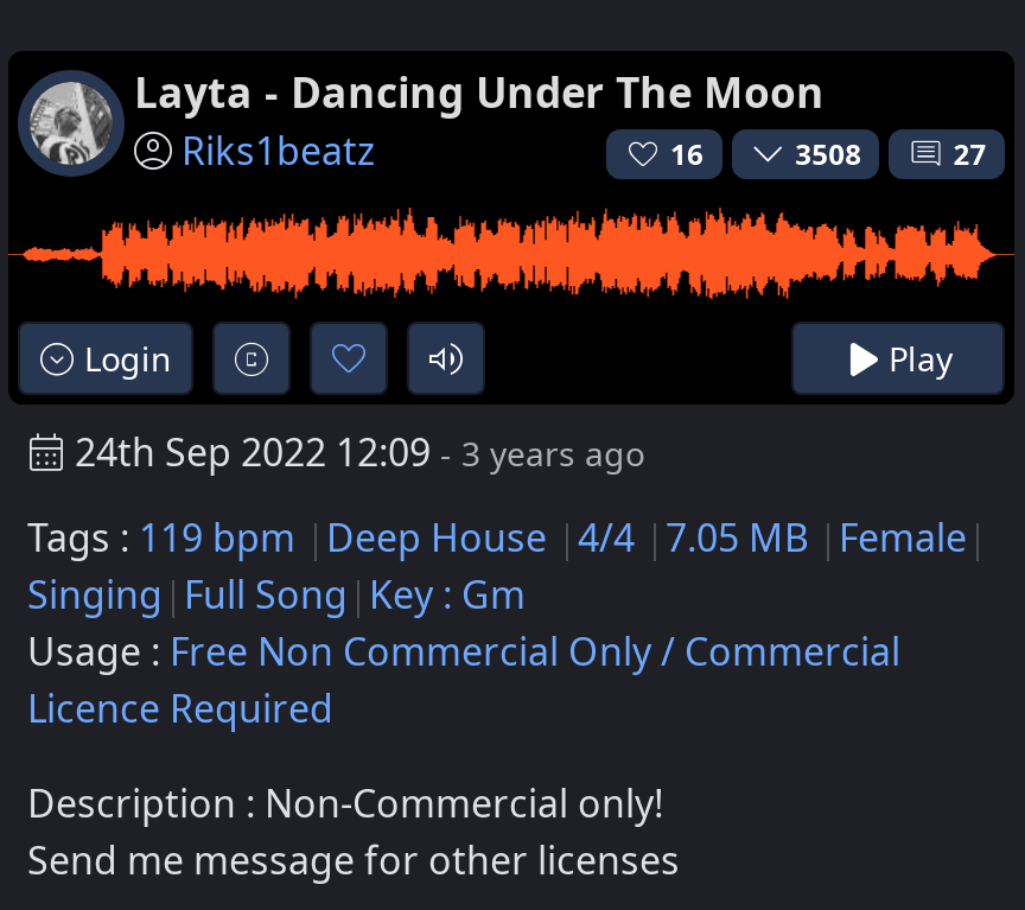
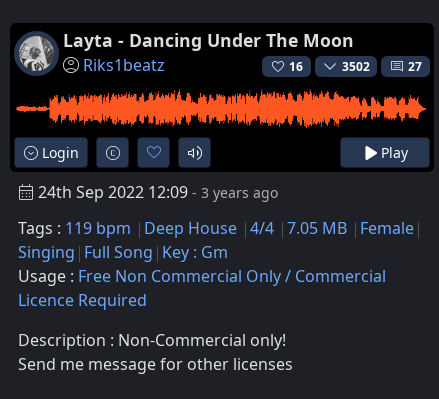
[795,135,862,175] 3508 -> [342,58,370,75] 3502

